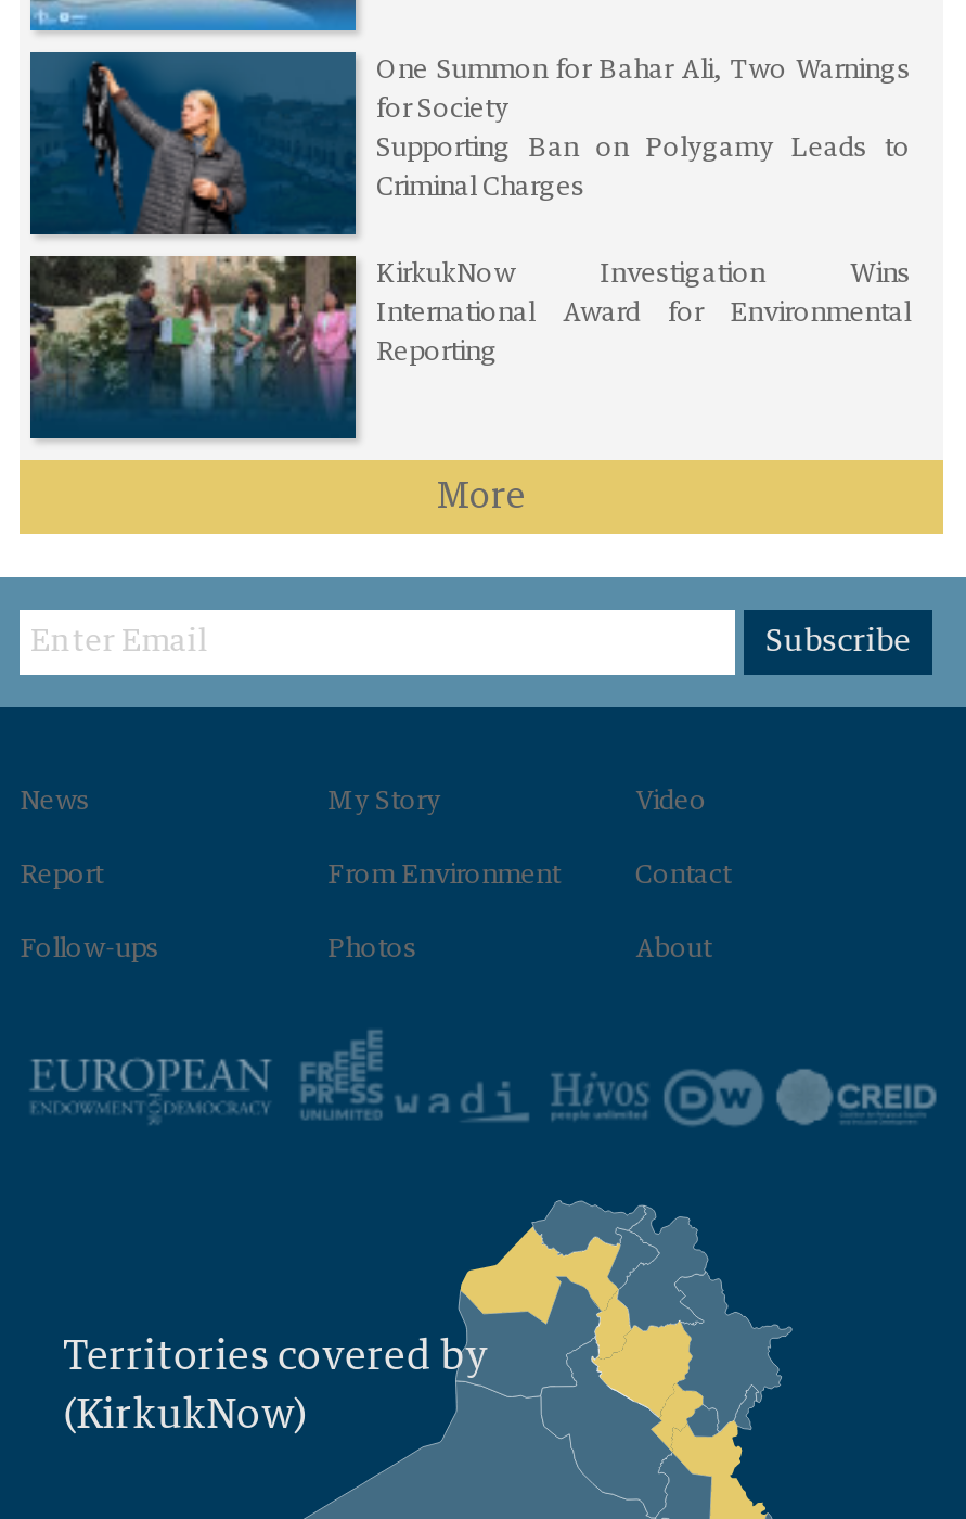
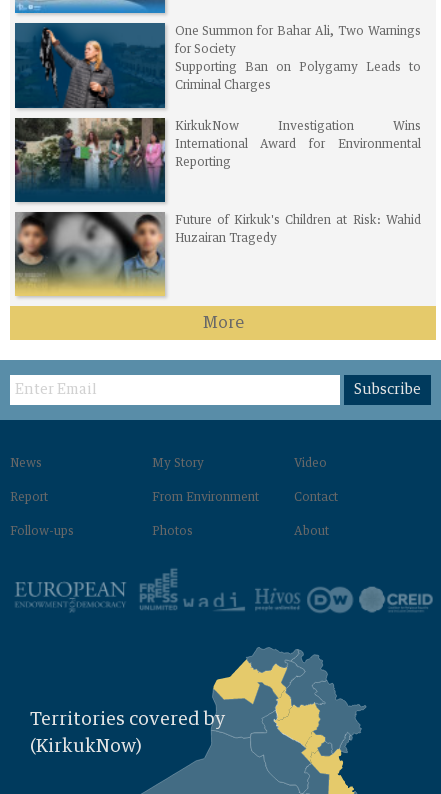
none -> [14,211,421,297] [image] | Future of Kirkuk's Children at Risk: Wahid | Huzairan Tragedy

